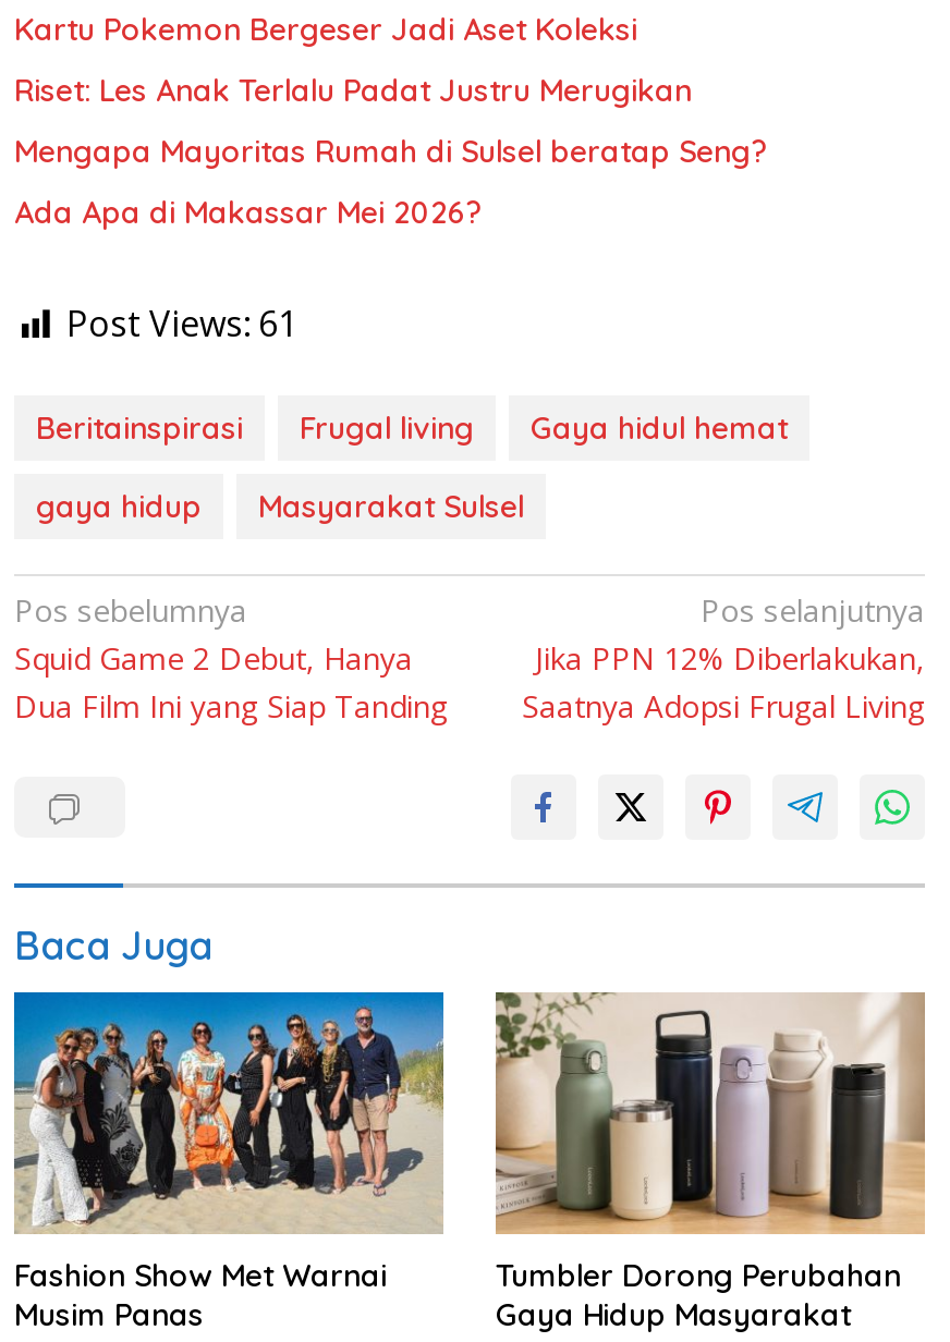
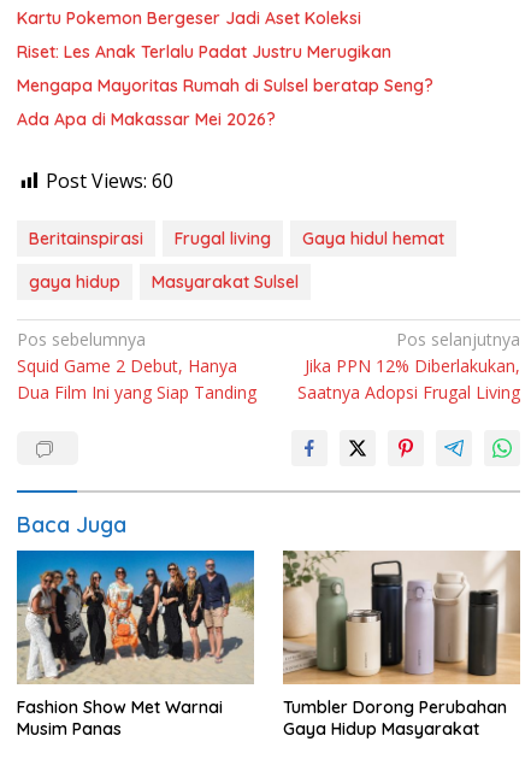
[66,299,297,347] Post Views: 61 -> [46,168,173,194] Post Views: 60

